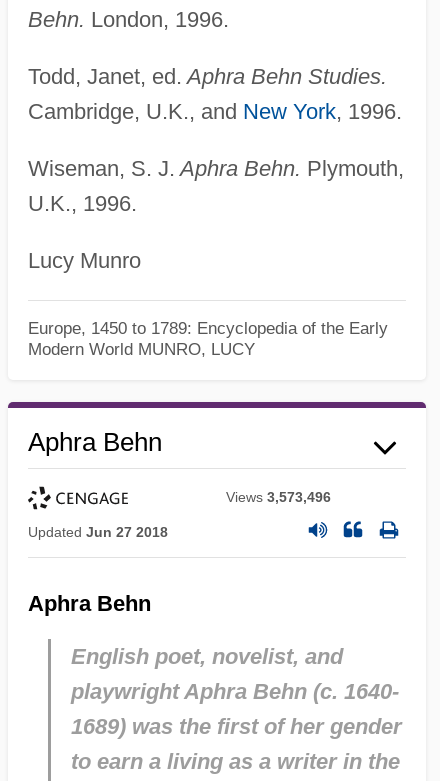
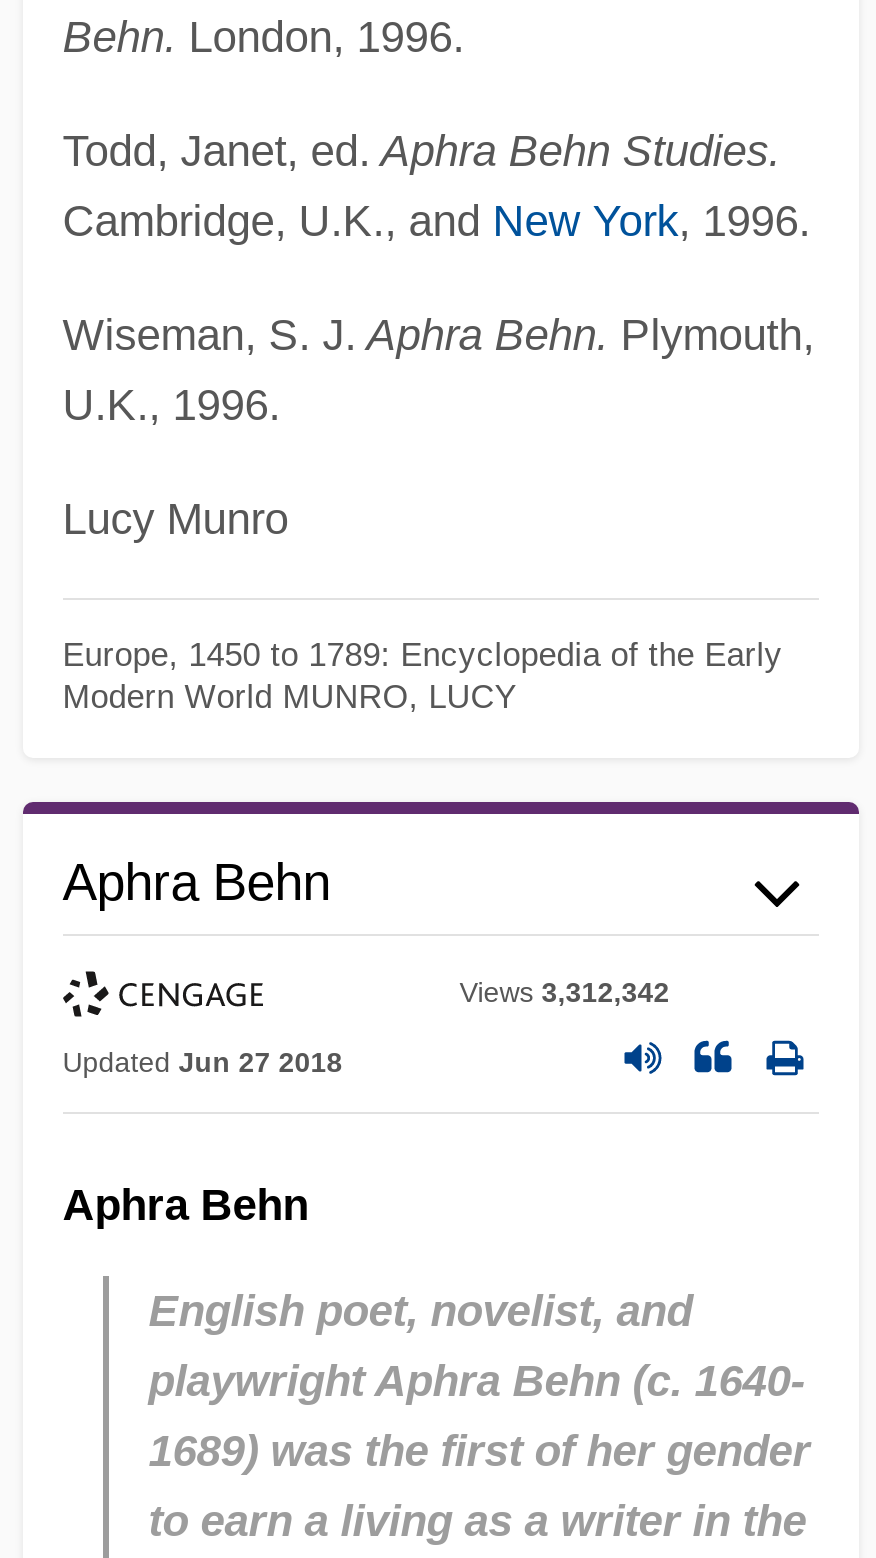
[226,489,331,505] Views 3,573,496 -> [459,977,669,1009] Views 3,312,342

